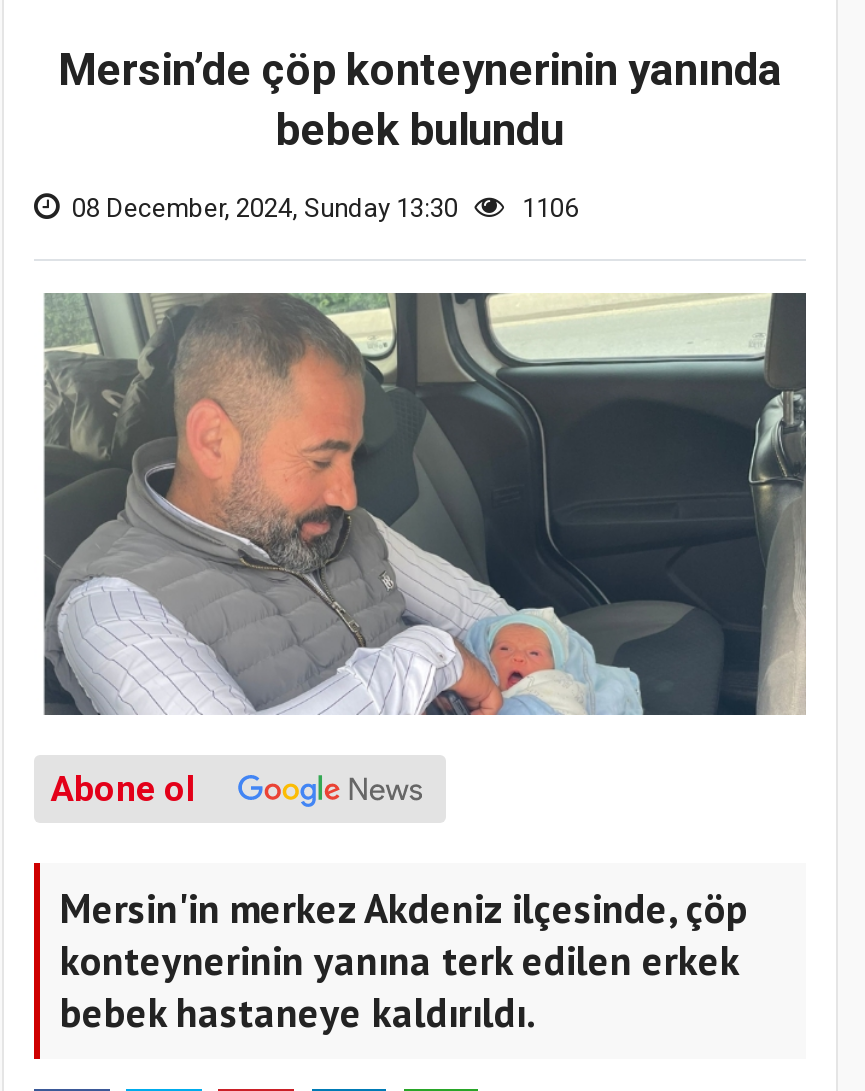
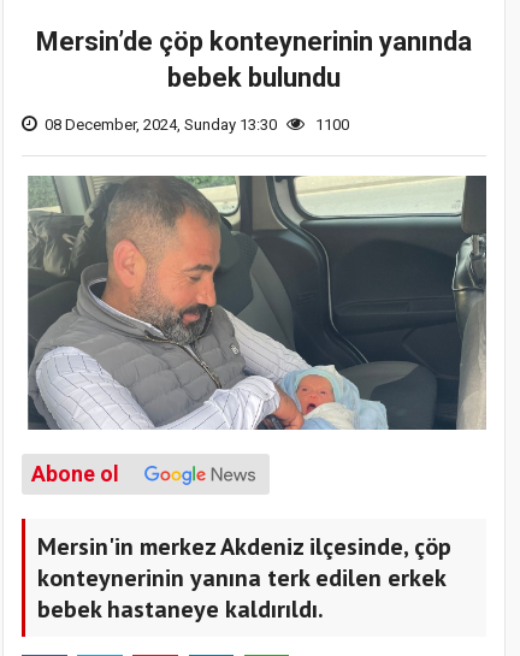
[72,193,578,223] 08 December, 2024, Sunday 13:30 1106 -> [45,115,349,133] 08 December, 2024, Sunday 13:30 1100

